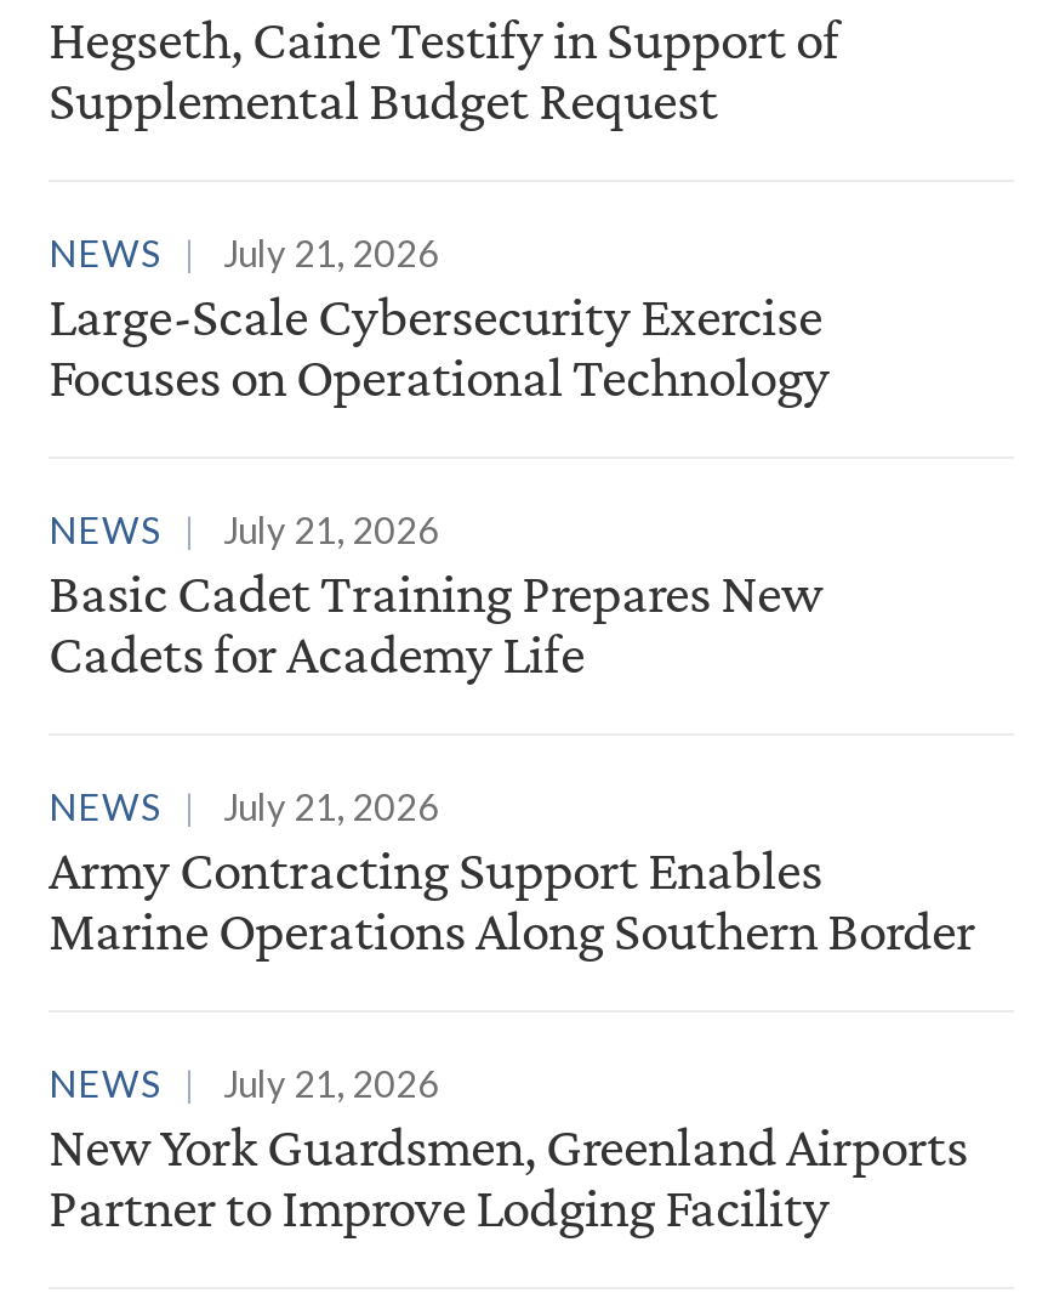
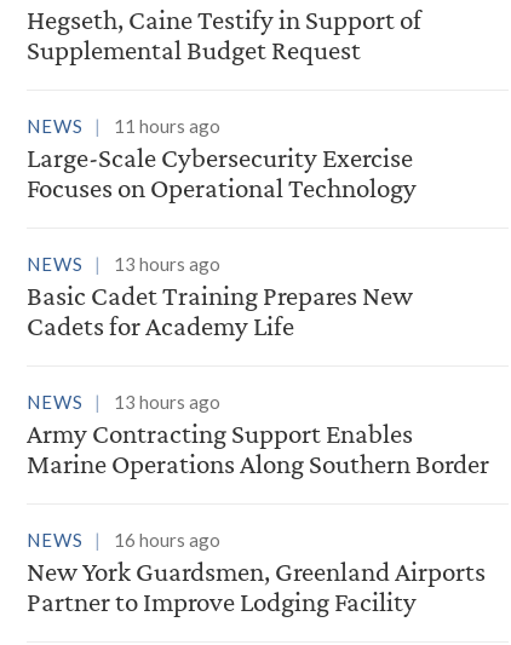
[49,231,439,275] NEWS July 21, 2026 -> [27,115,220,137] NEWS 11 hours ago
[49,508,439,552] NEWS July 21, 2026 -> [27,253,220,275] NEWS 13 hours ago
[49,785,439,828] NEWS July 21, 2026 -> [27,391,220,413] NEWS 13 hours ago
[49,1062,439,1105] NEWS July 21, 2026 -> [27,529,220,551] NEWS 16 hours ago

